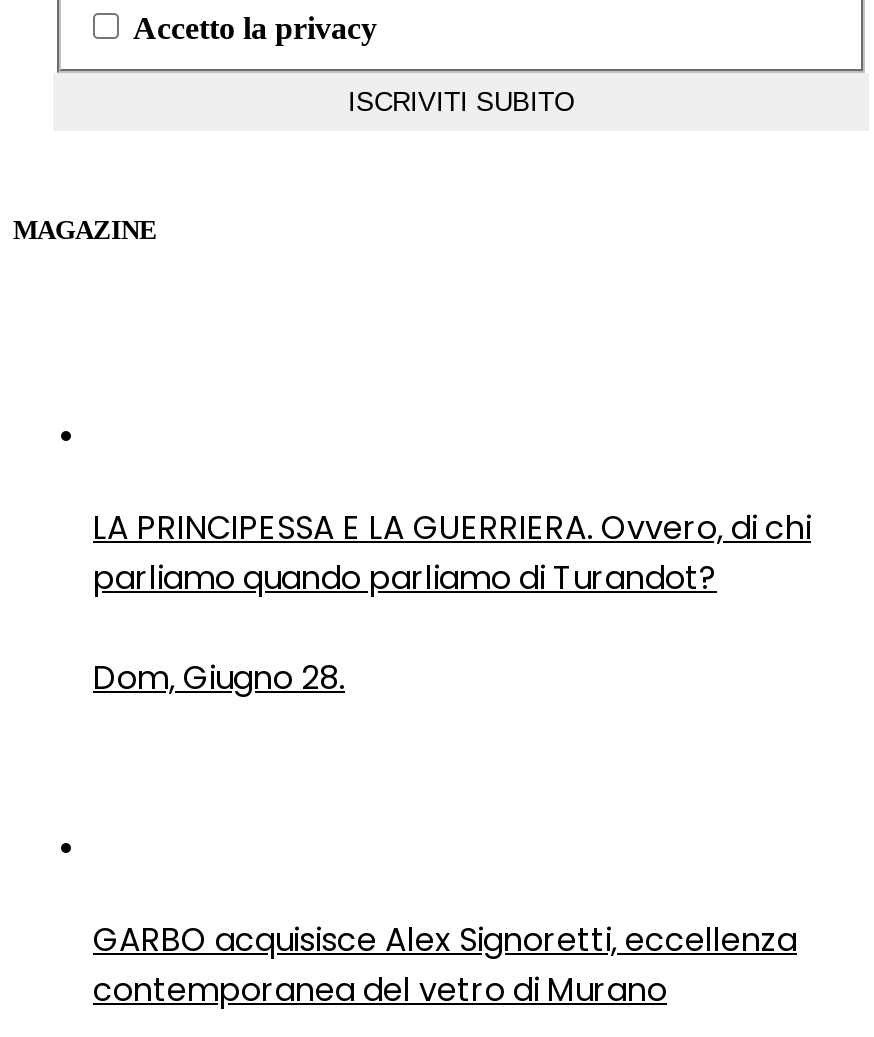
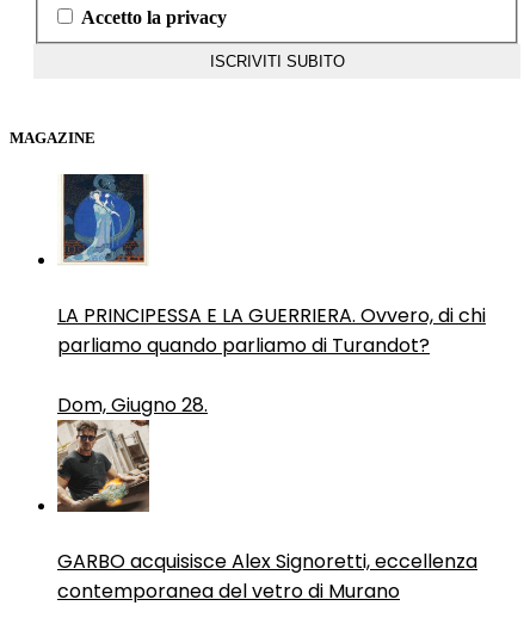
none -> [61,173,148,265] [image]
none -> [56,422,150,513] [image]

